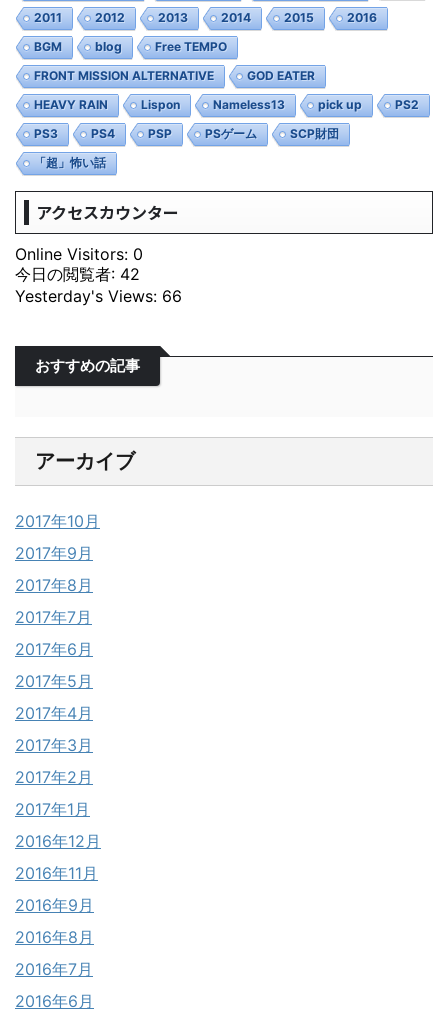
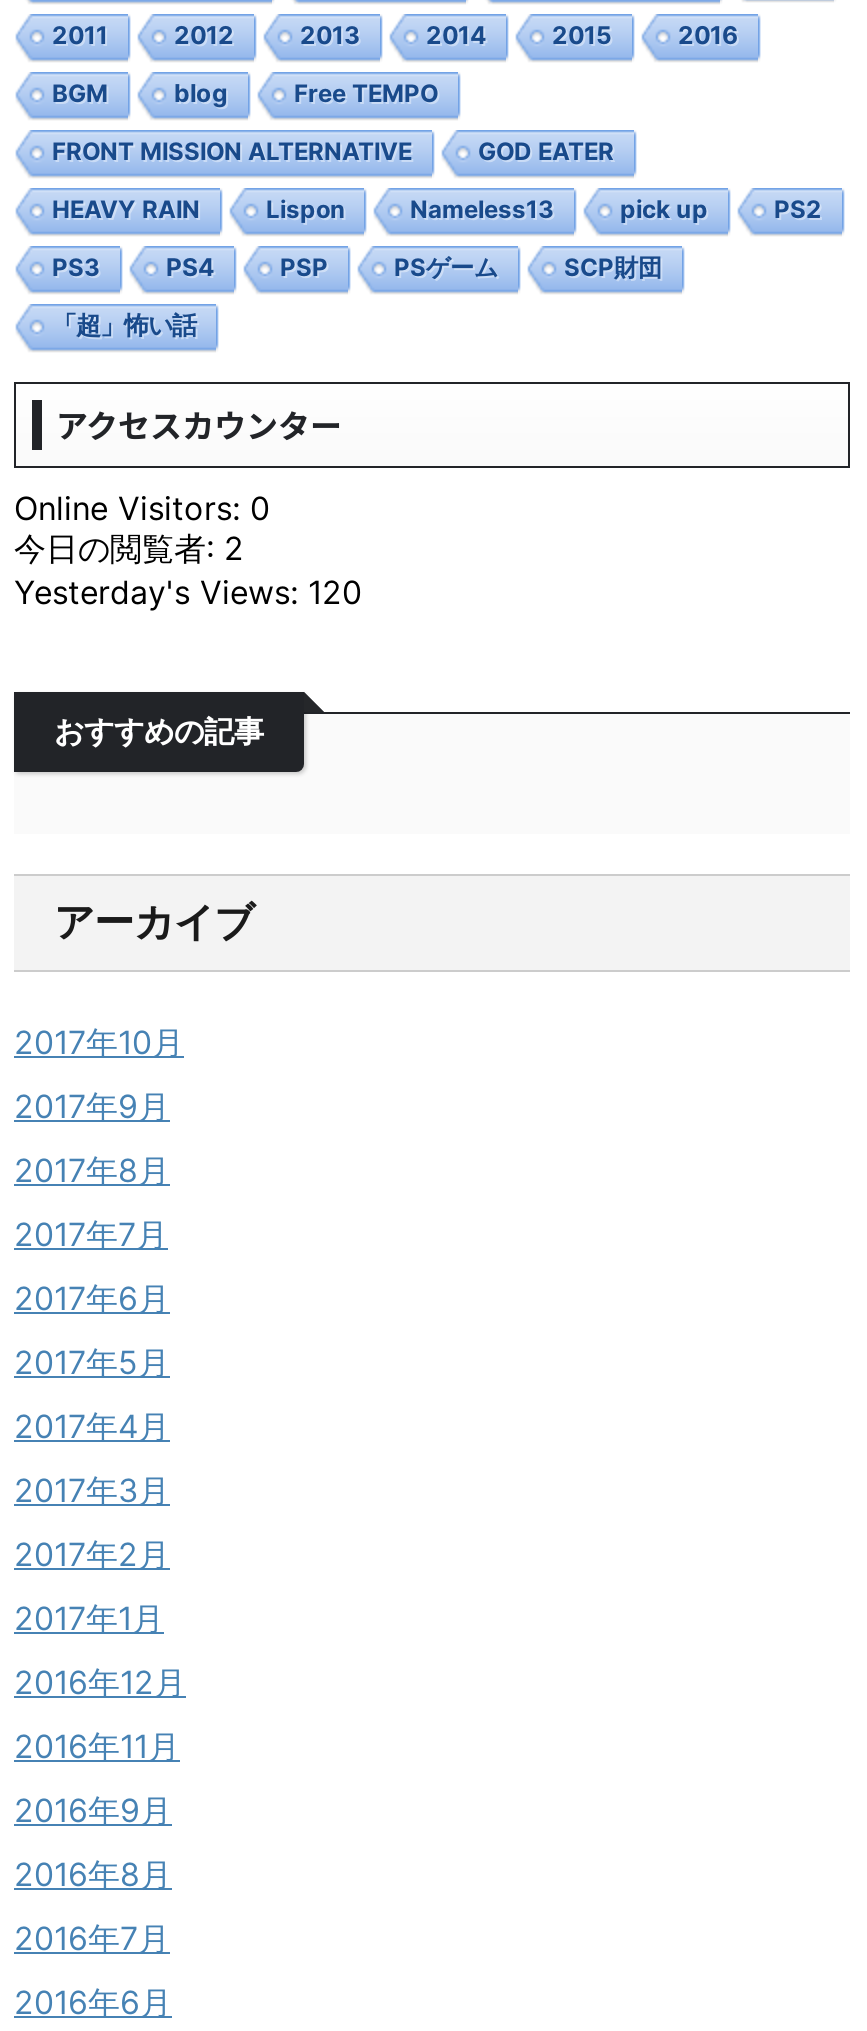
[15,264,140,284] 今日の閲覧者: 42 -> [14,528,244,568] 今日の閲覧者: 2
[15,286,182,306] Yesterday's Views: 66 -> [14,572,362,612] Yesterday's Views: 120

